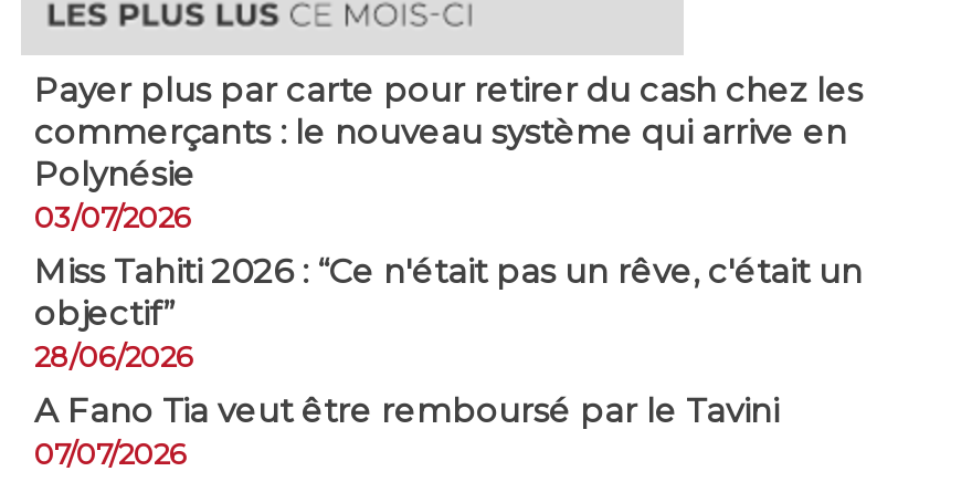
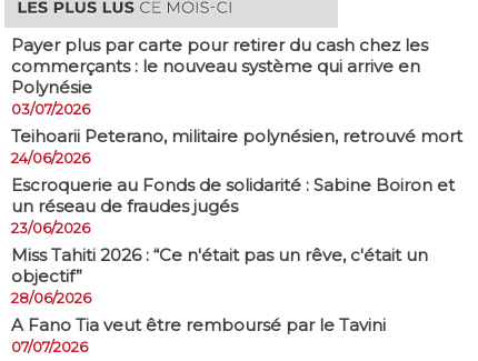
none -> [11,126,462,237] Teihoarii Peterano, militaire polynésien, retrouvé mort | 24/06/2026 | Escroquerie au Fonds de solidarité : Sabine Boiron et | un réseau de fraudes jugés | 23/06/2026

